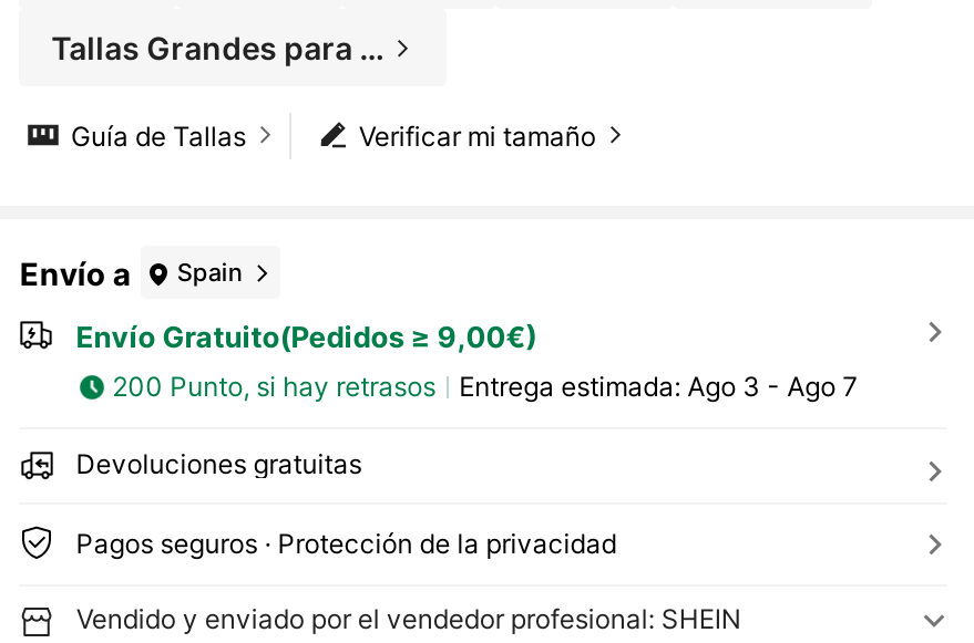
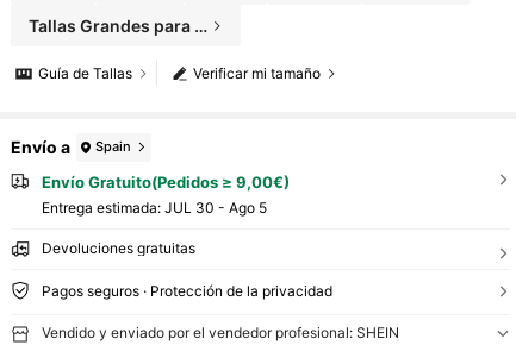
[112,370,858,404] 200 Punto, si hay retrasos | Entrega estimada: Ago 3 - Ago 7 -> [41,199,267,217] Entrega estimada: JUL 30 - Ago 5

